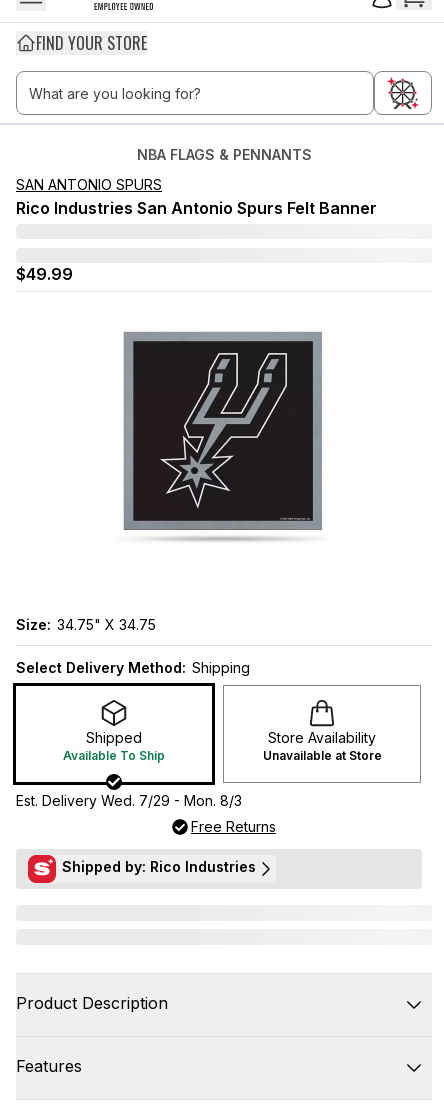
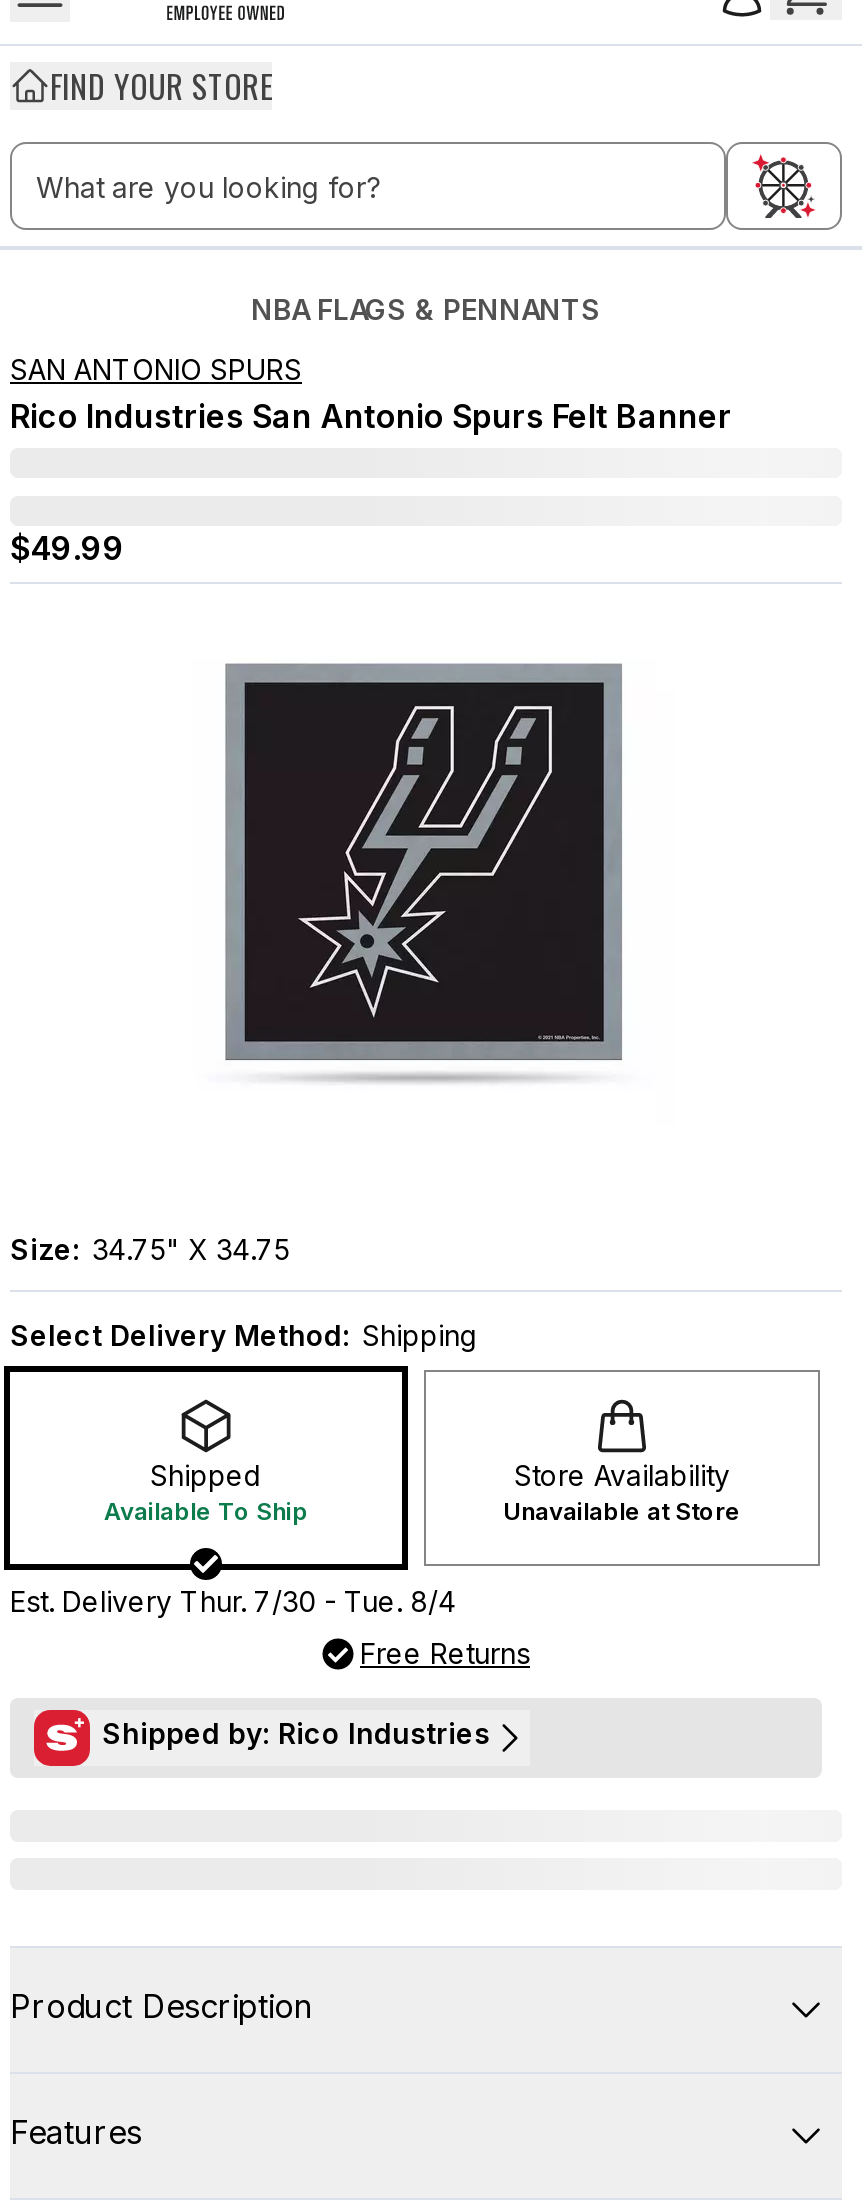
[16,791,242,808] Est. Delivery Wed. 7/29 - Mon. 8/3 -> [10,1583,456,1617] Est. Delivery Thur. 7/30 - Tue. 8/4

